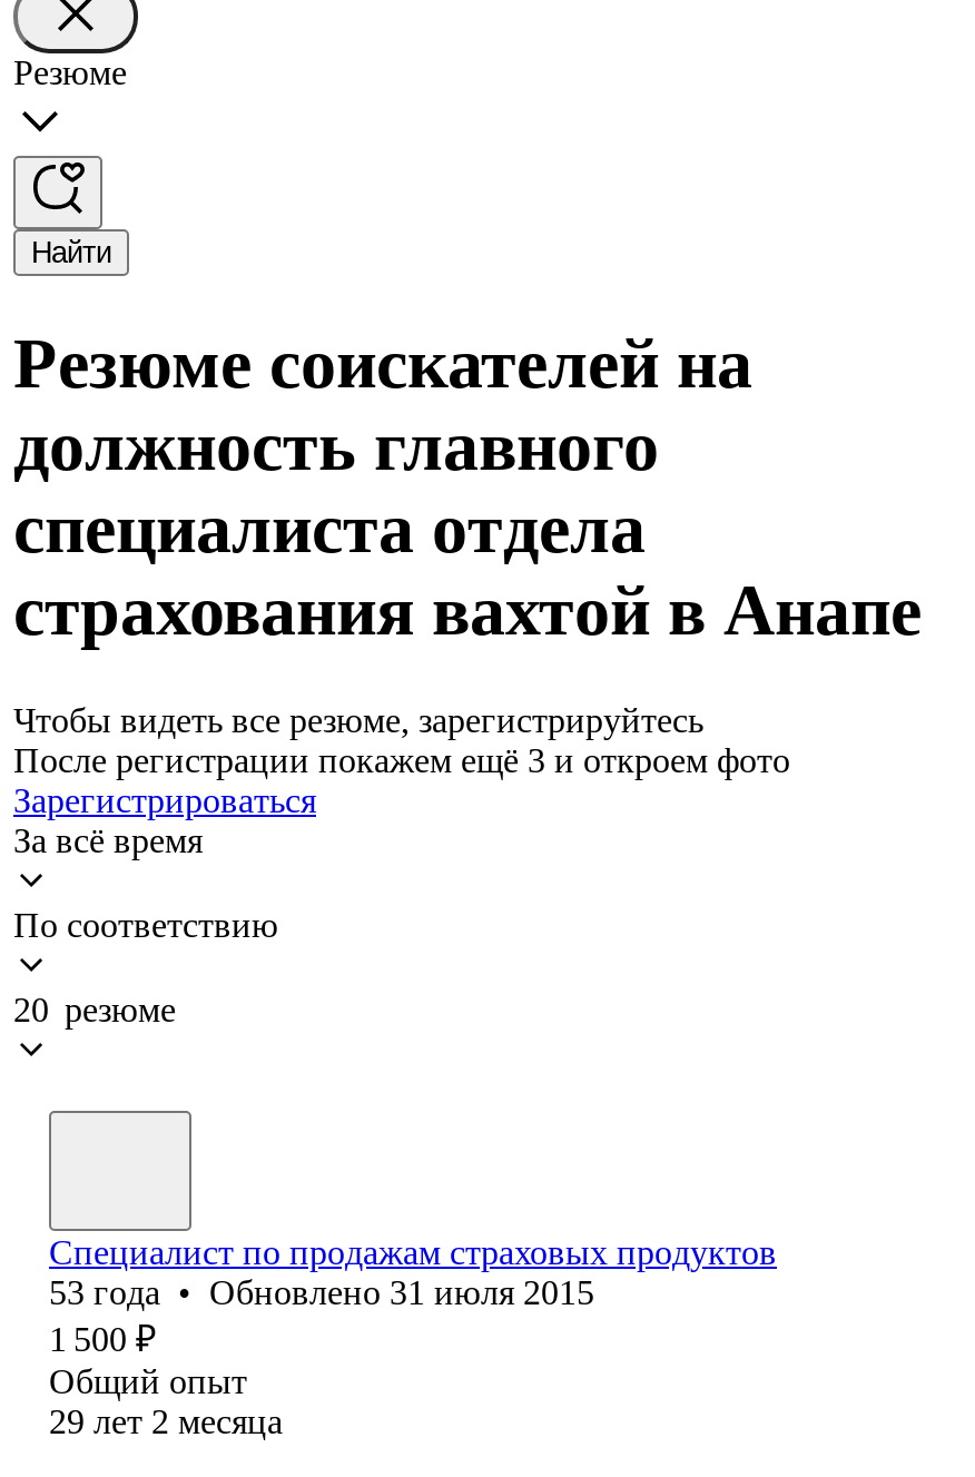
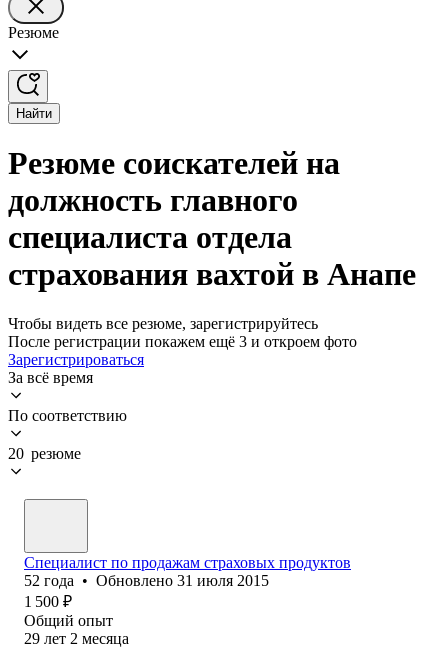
[49,1273,594,1311] 53 года • Обновлено 31 июля 2015 -> [24,572,269,589] 52 года • Обновлено 31 июля 2015

